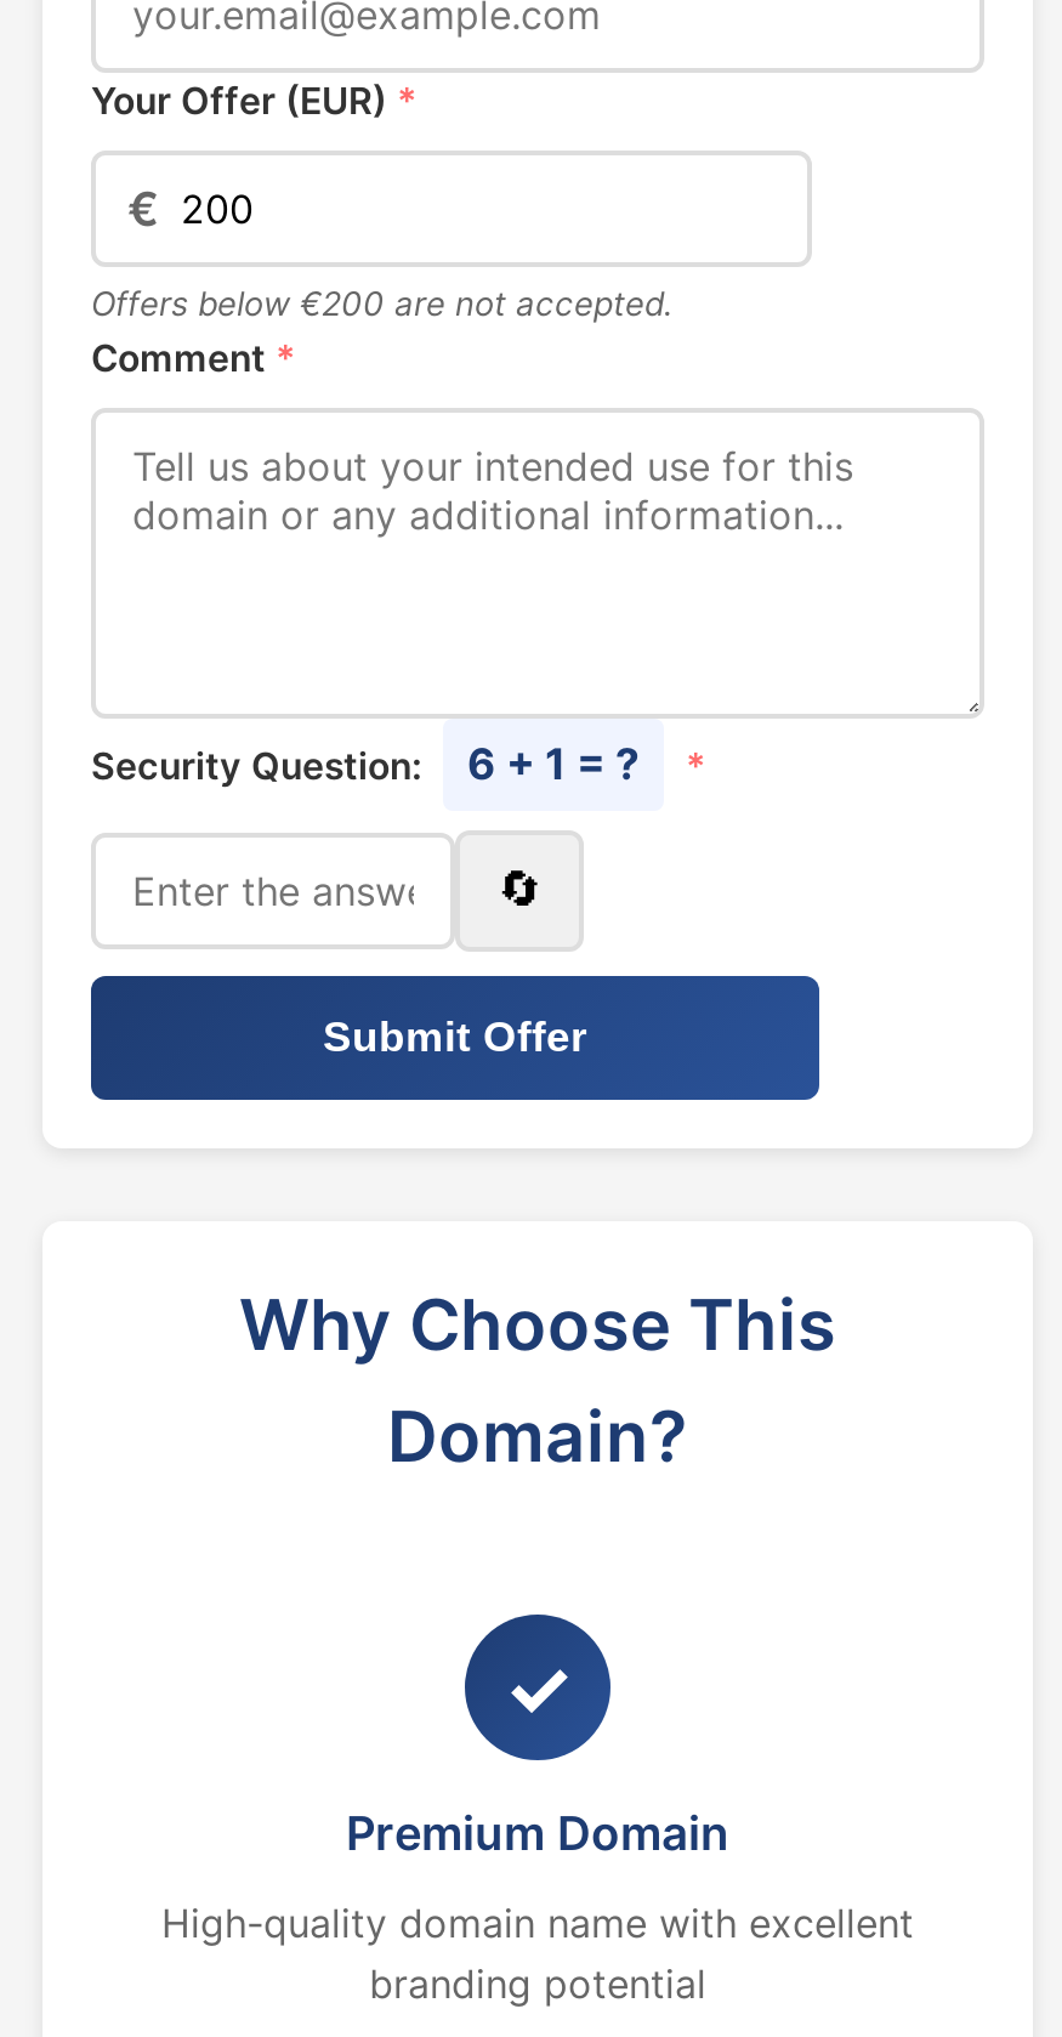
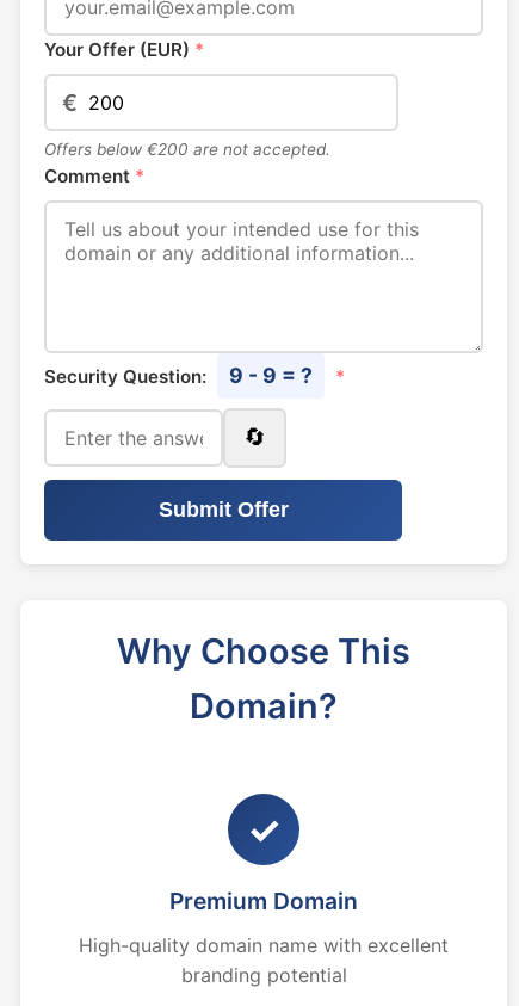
[467,738,640,789] 6 + 1 = ? -> [229,363,313,388] 9 - 9 = ?

